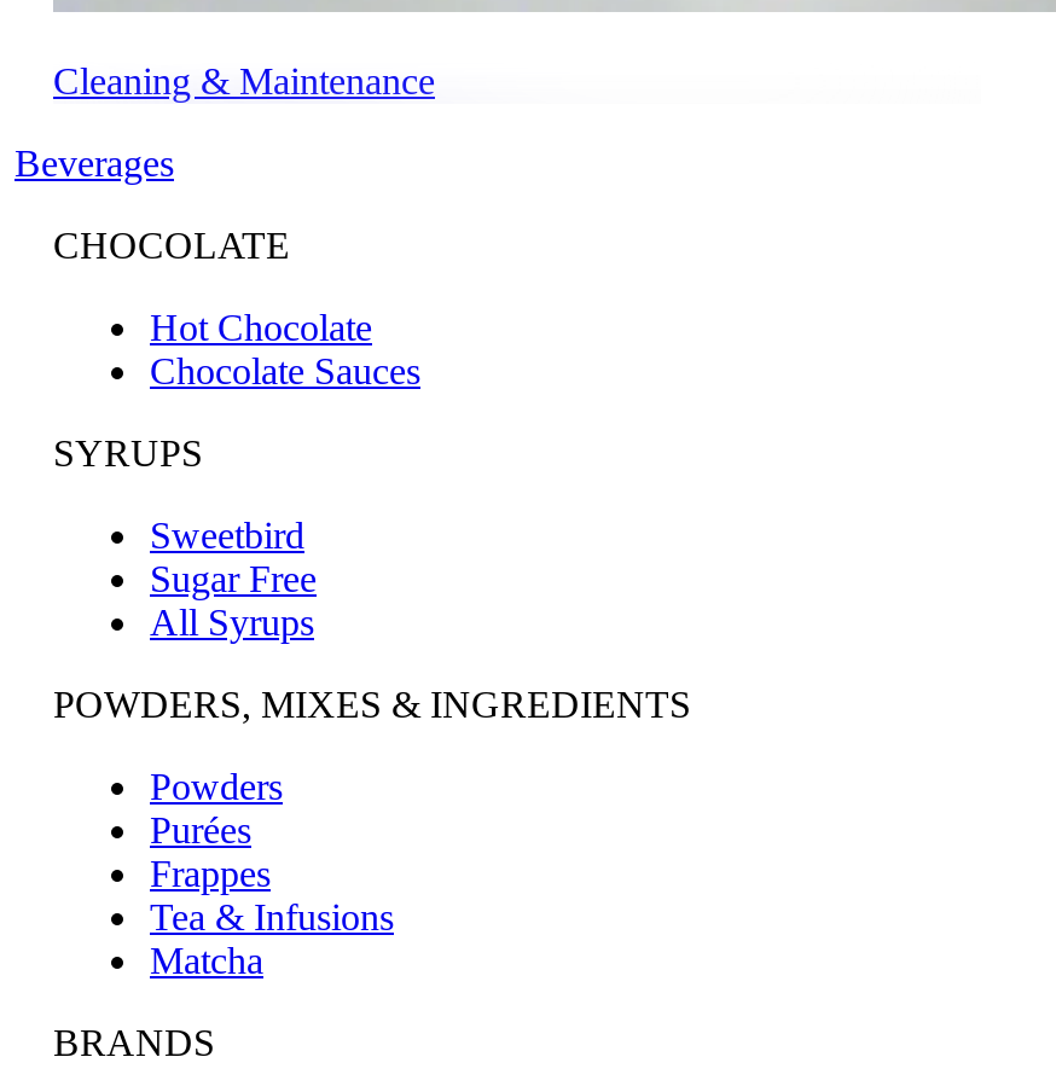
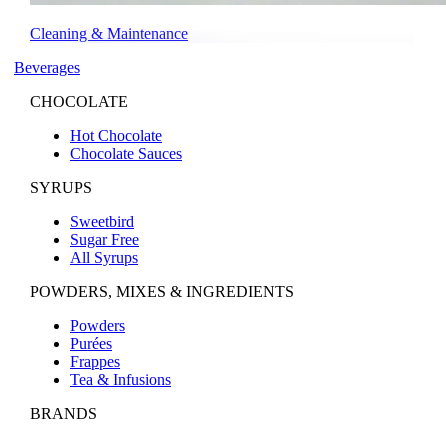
[150,940,263,981] Matcha -> none

